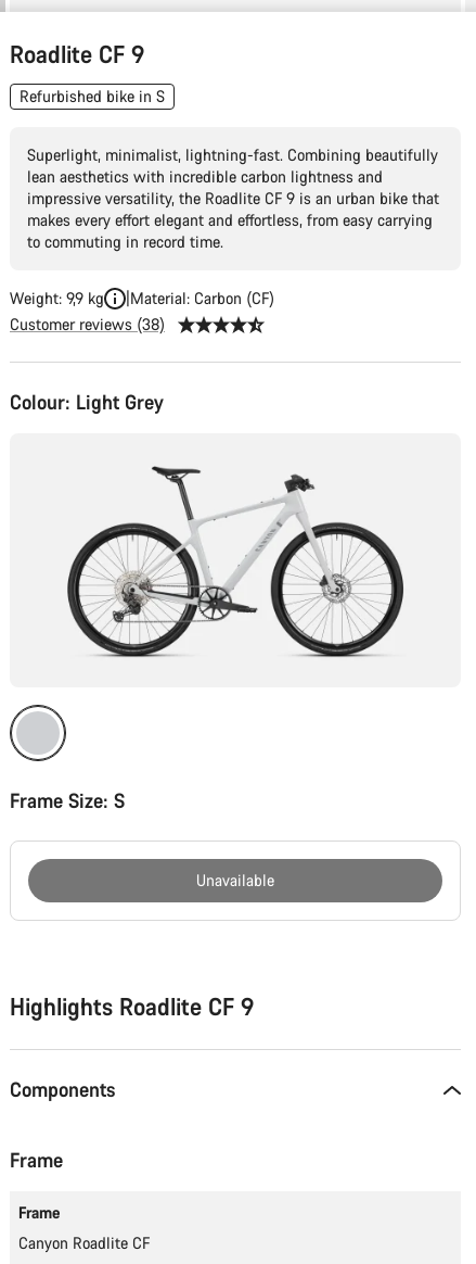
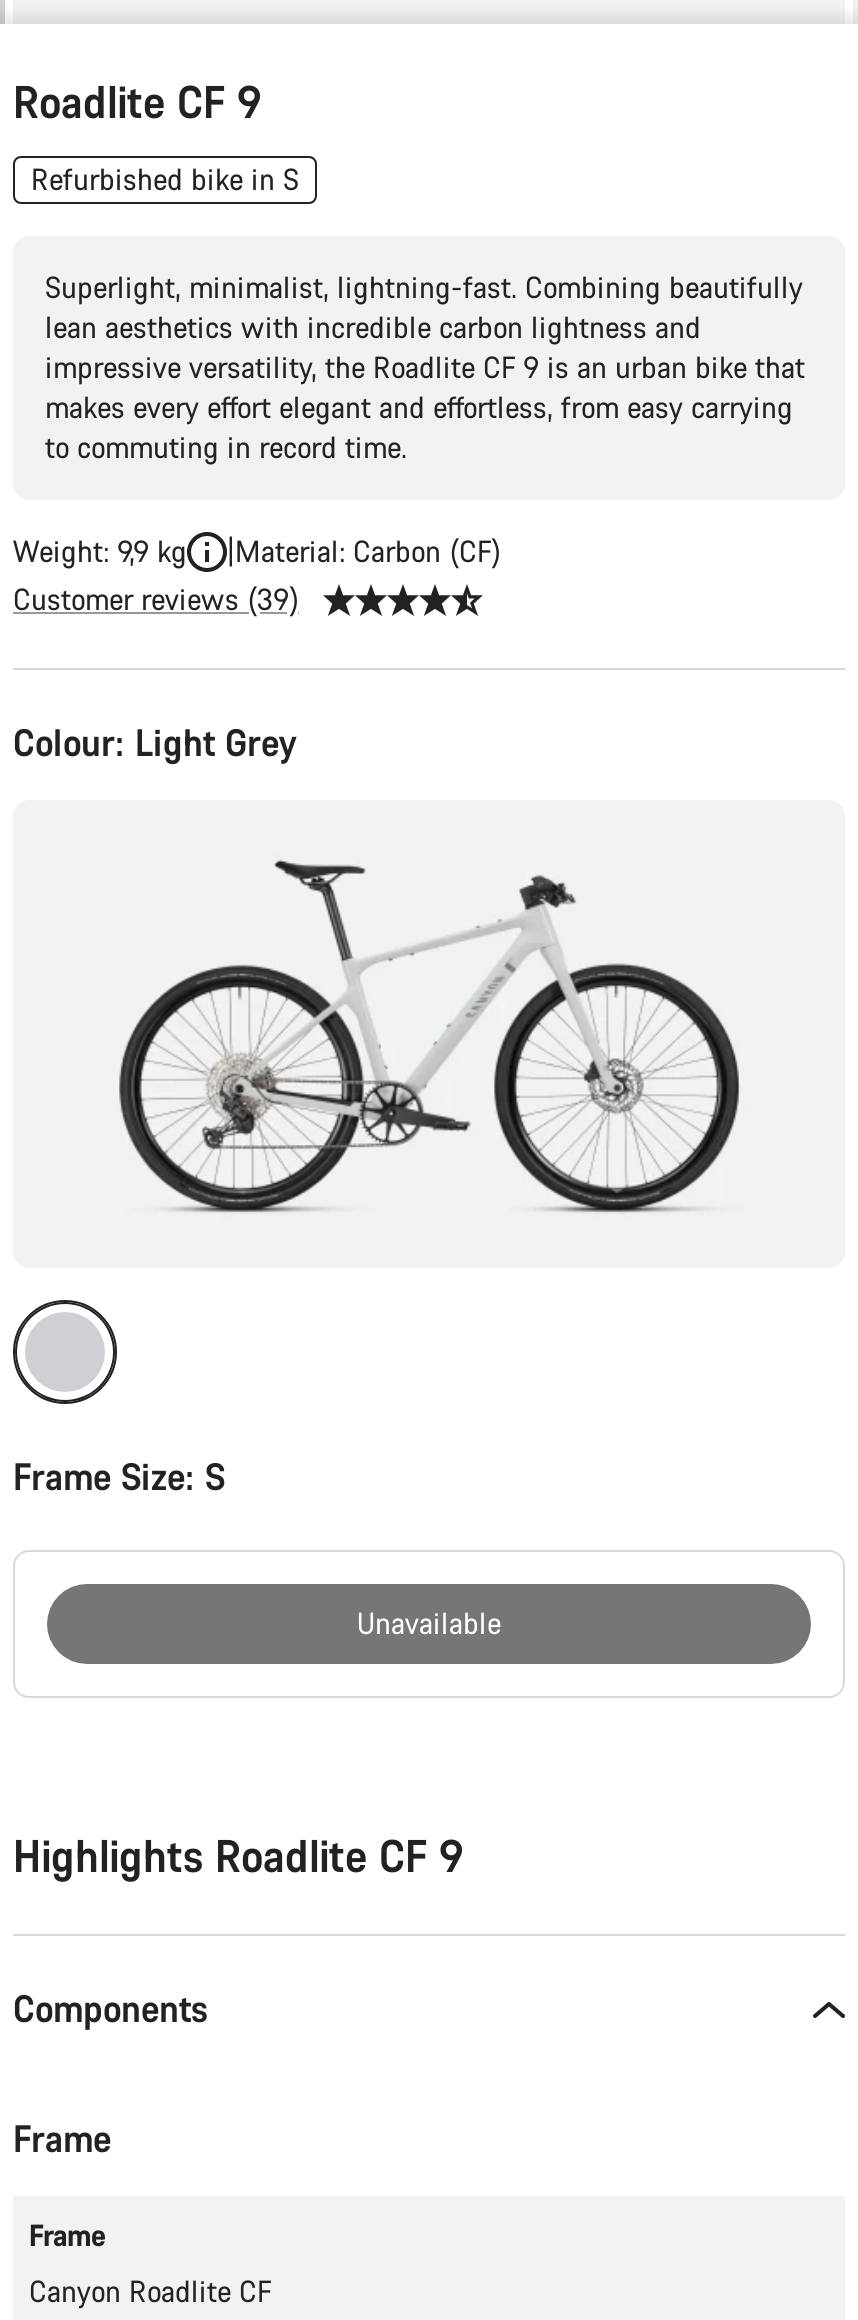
[10,314,165,334] Customer reviews (38) -> [13,580,299,618] Customer reviews (39)

